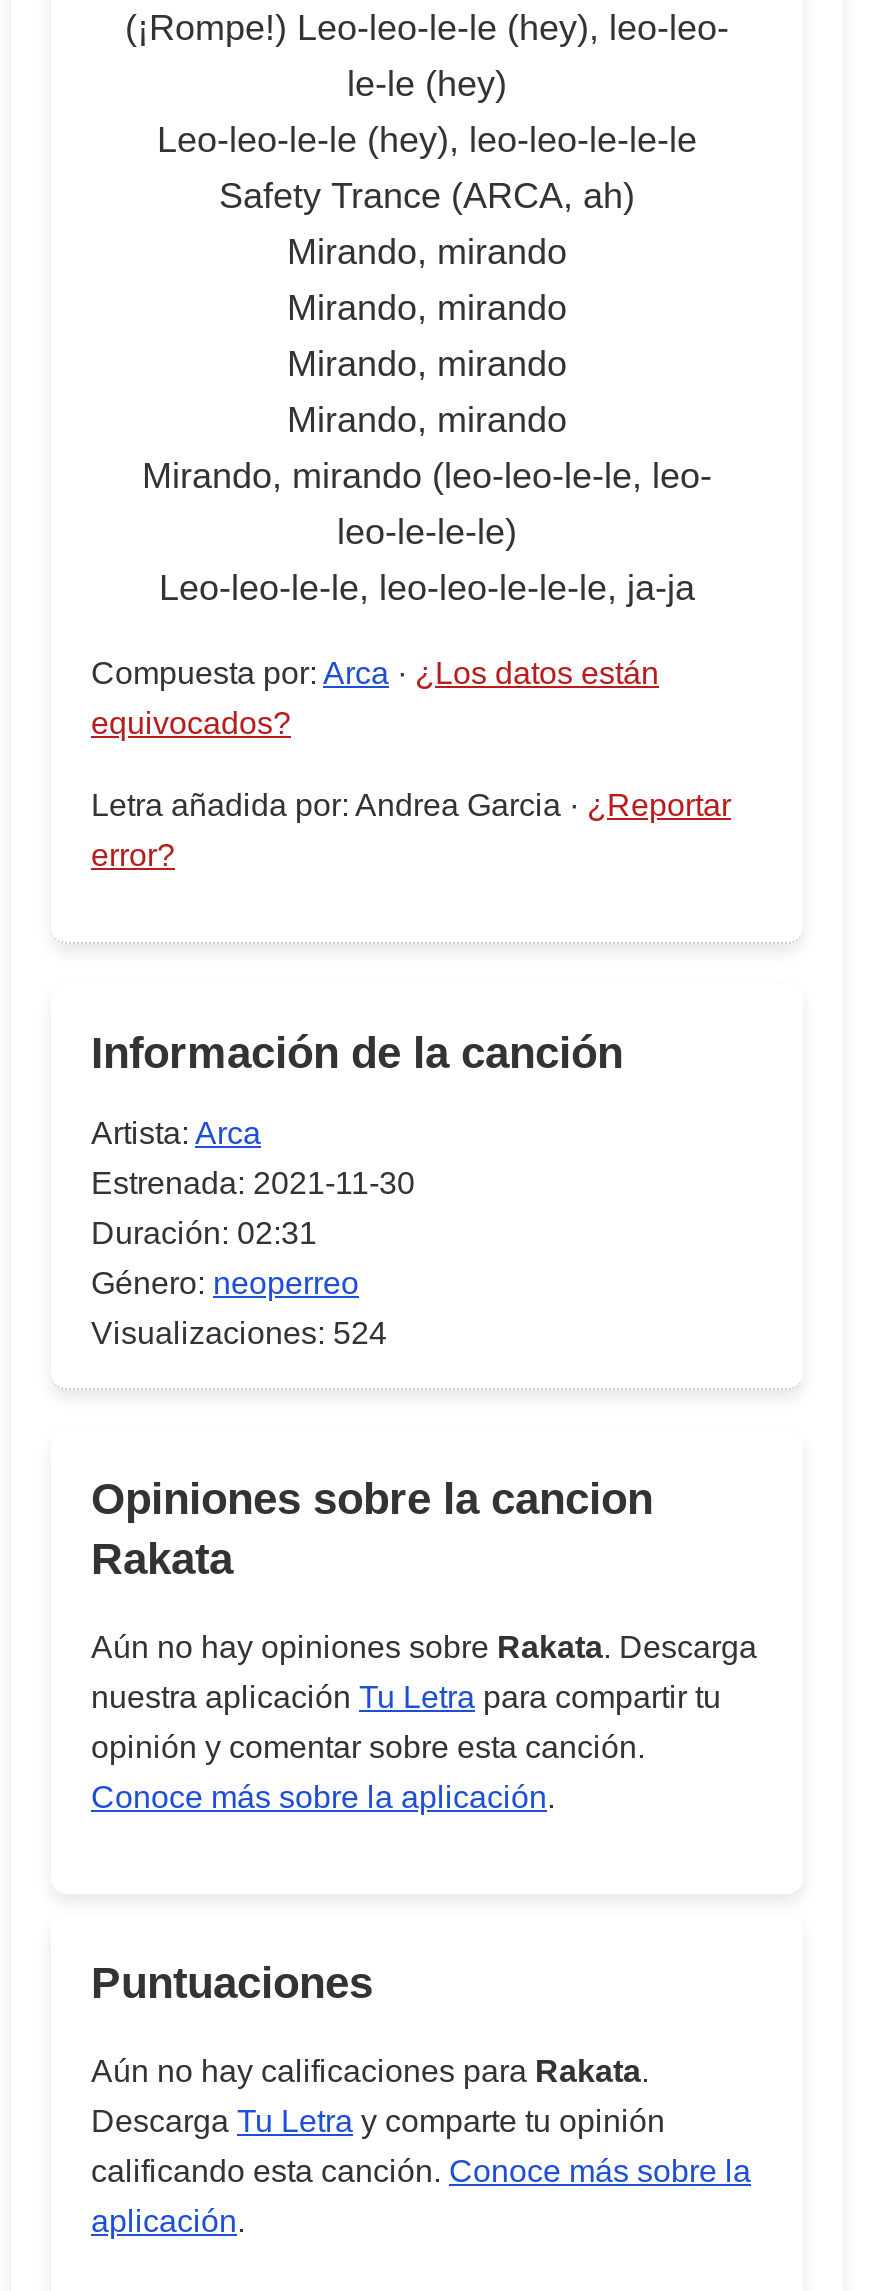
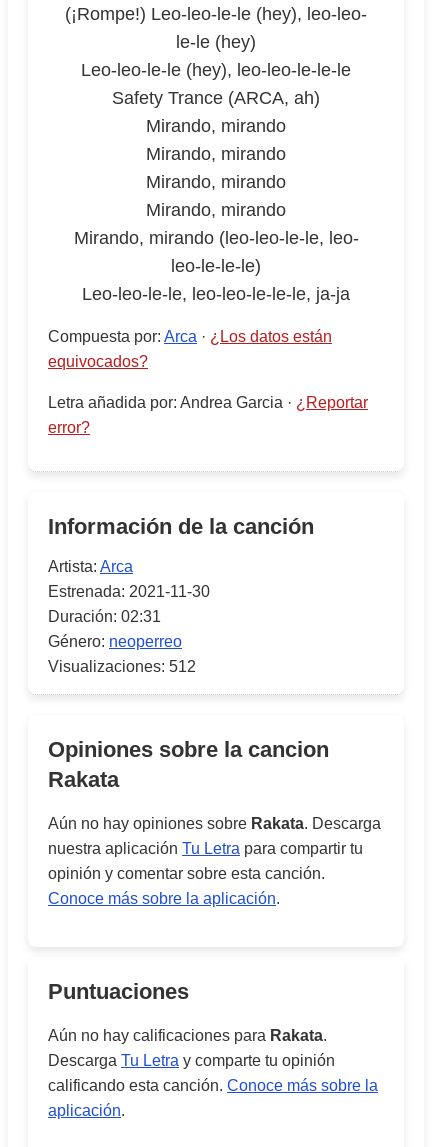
[91,1316,387,1350] Visualizaciones: 524 -> [48,658,196,675] Visualizaciones: 512

